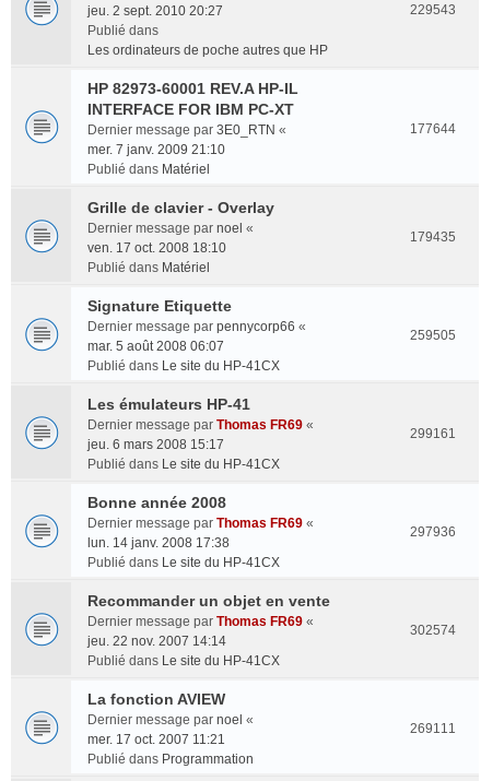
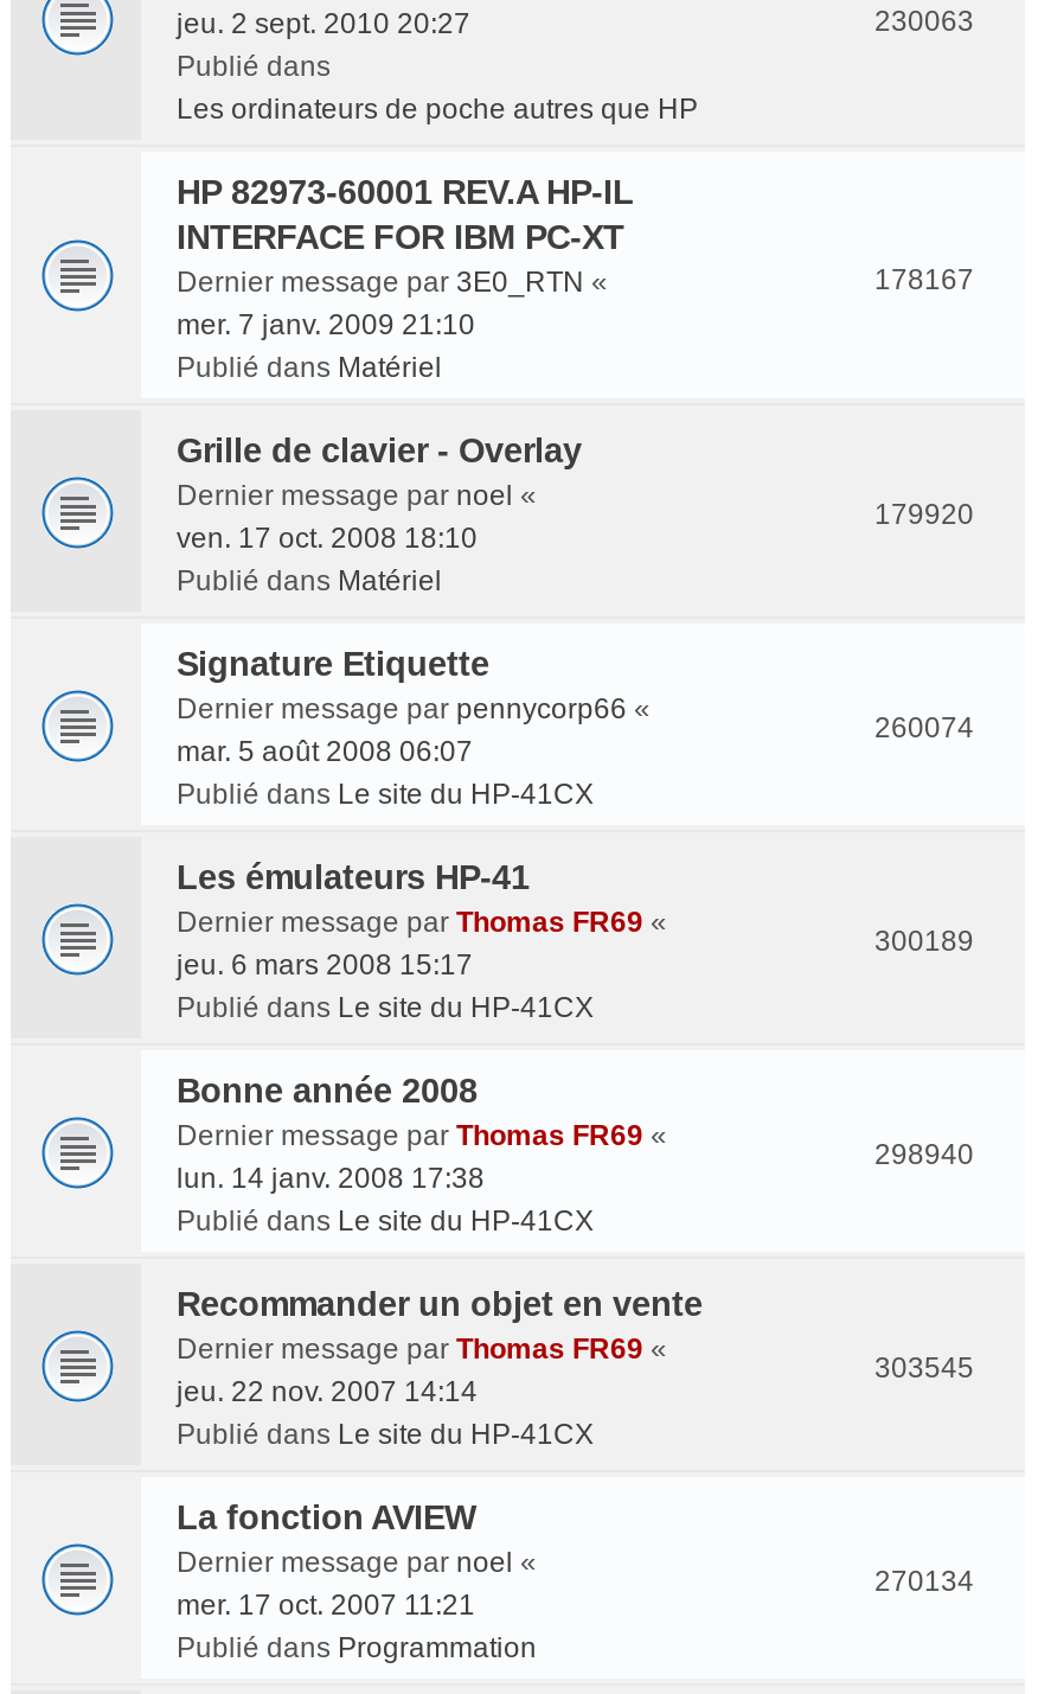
[409,2,455,17] 229543 -> [874,5,974,38] 230063
[409,121,455,137] 177644 -> [874,263,974,296] 178167
[409,229,455,245] 179435 -> [874,498,974,531] 179920
[409,328,455,343] 259505 -> [874,711,974,744] 260074
[409,426,455,441] 299161 -> [874,925,974,958] 300189
[409,524,455,540] 297936 -> [874,1138,974,1171] 298940
[409,623,455,638] 302574 -> [874,1351,974,1385] 303545
[409,721,455,736] 269111 -> [874,1565,974,1598] 270134

